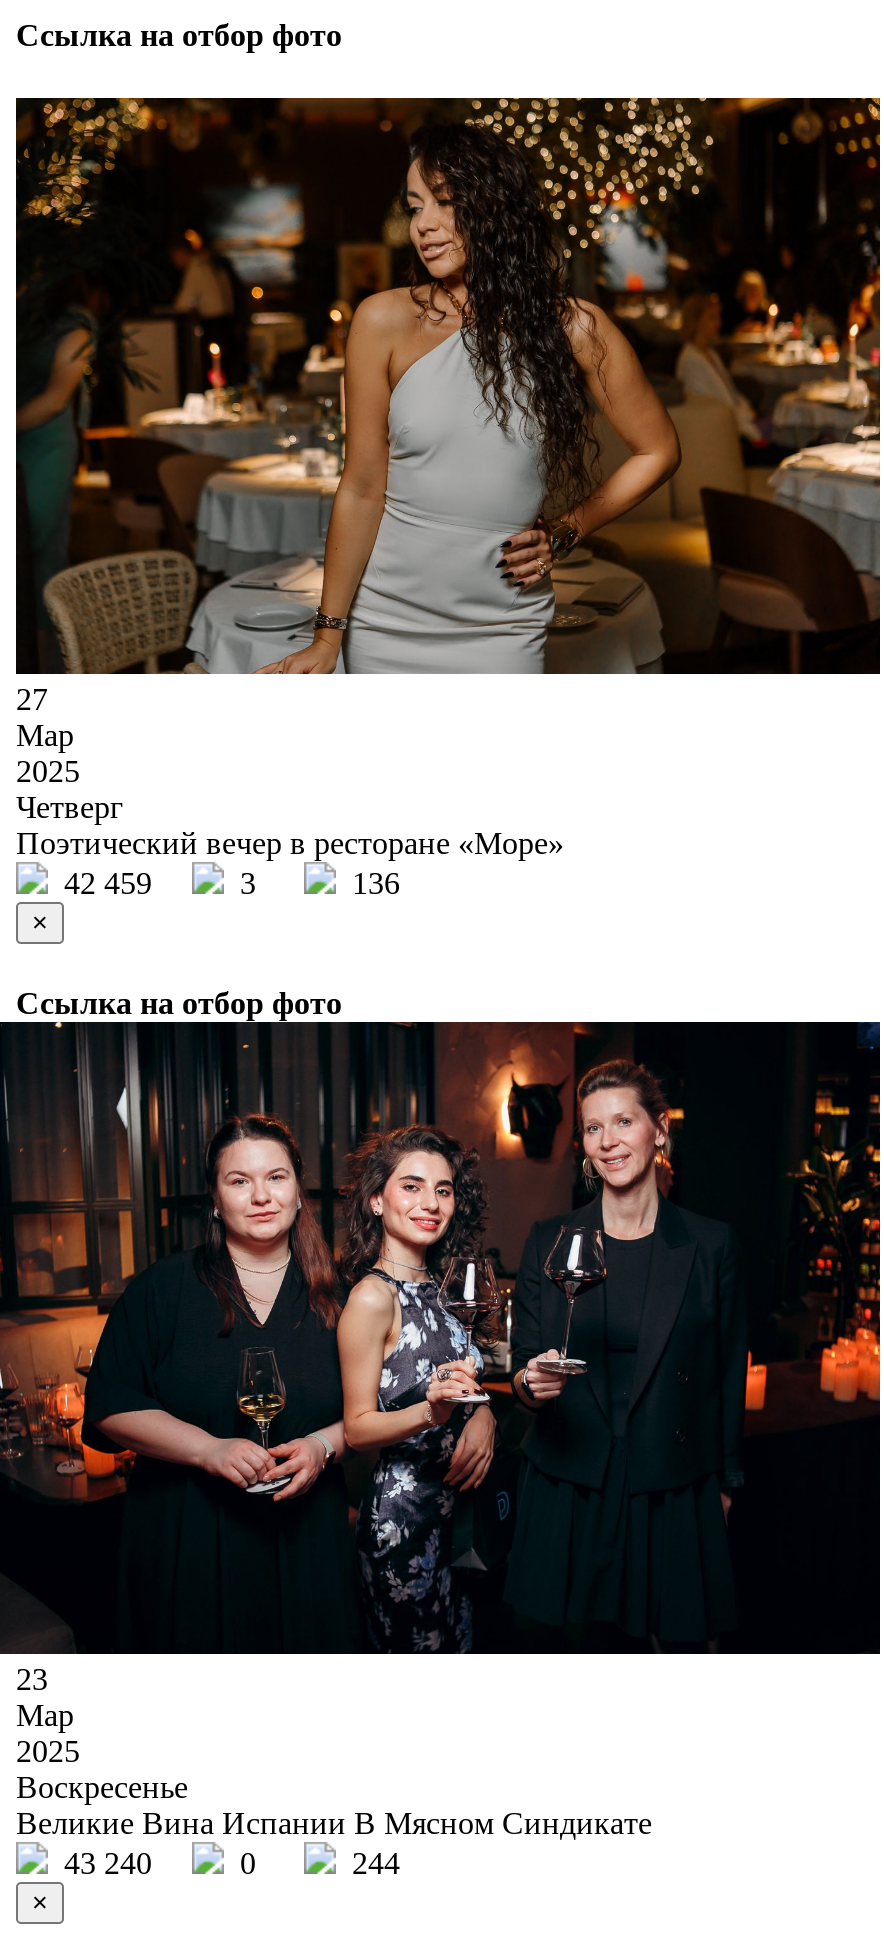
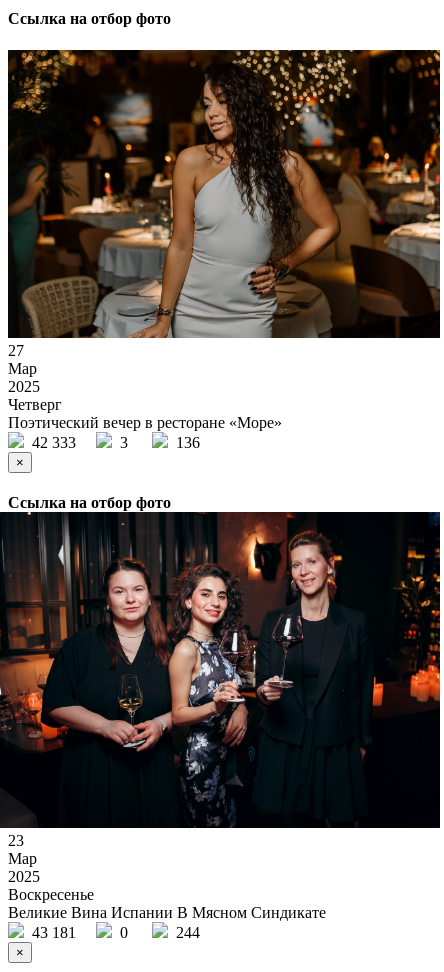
[48,865,408,899] 42 459 3 136 -> [24,433,204,450] 42 333 3 136
[48,1845,192,1879] 43 240 -> [24,924,96,941] 43 181

